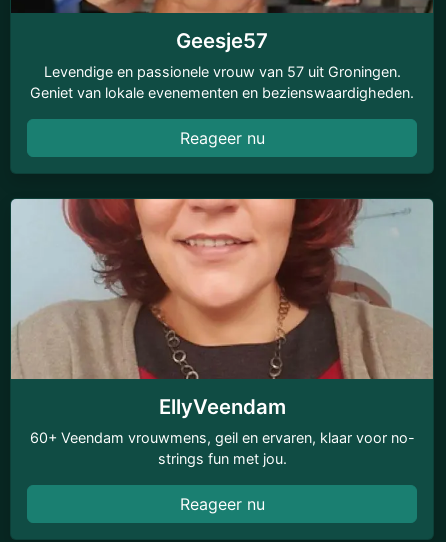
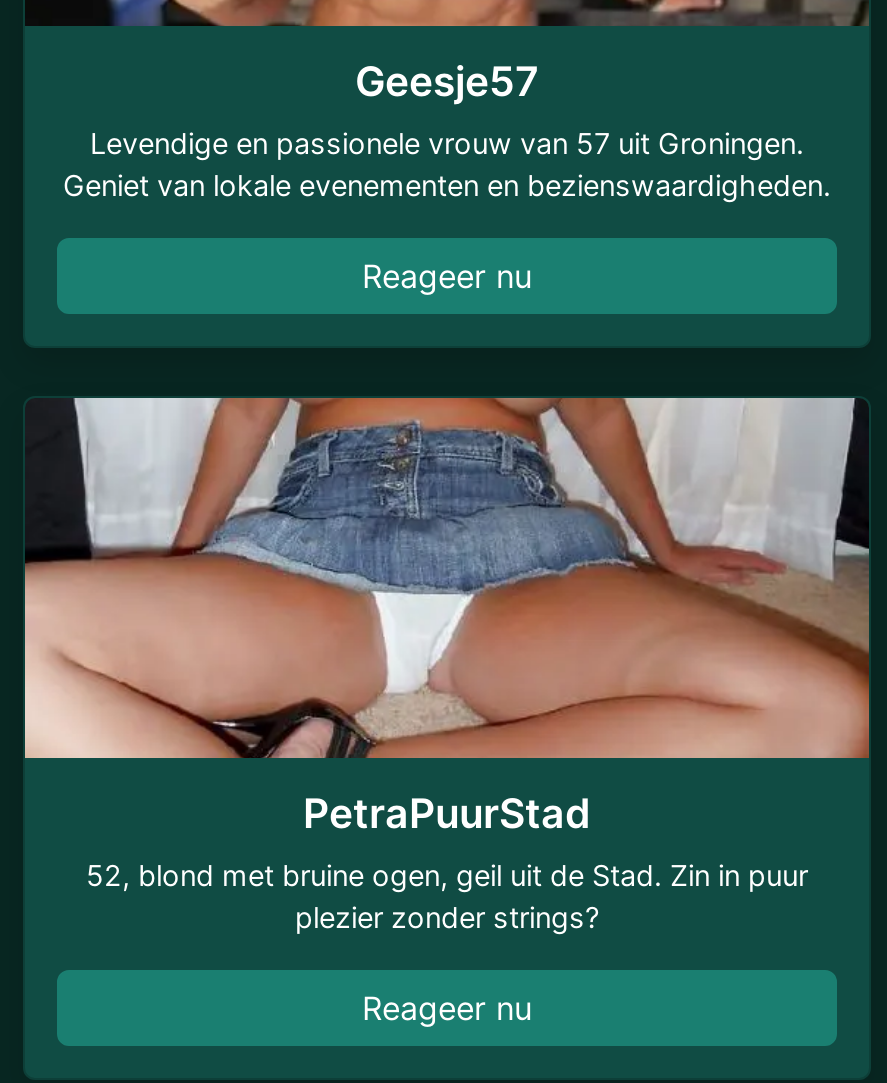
[10,198,434,467] [image] | EllyVeendam | 60+ Veendam vrouwmens, geil en ervaren, klaar voor no- | strings fun met jou. -> [23,396,871,934] [image] | PetraPuurStad | 52, blond met bruine ogen, geil uit de Stad. Zin in puur | plezier zonder strings?

